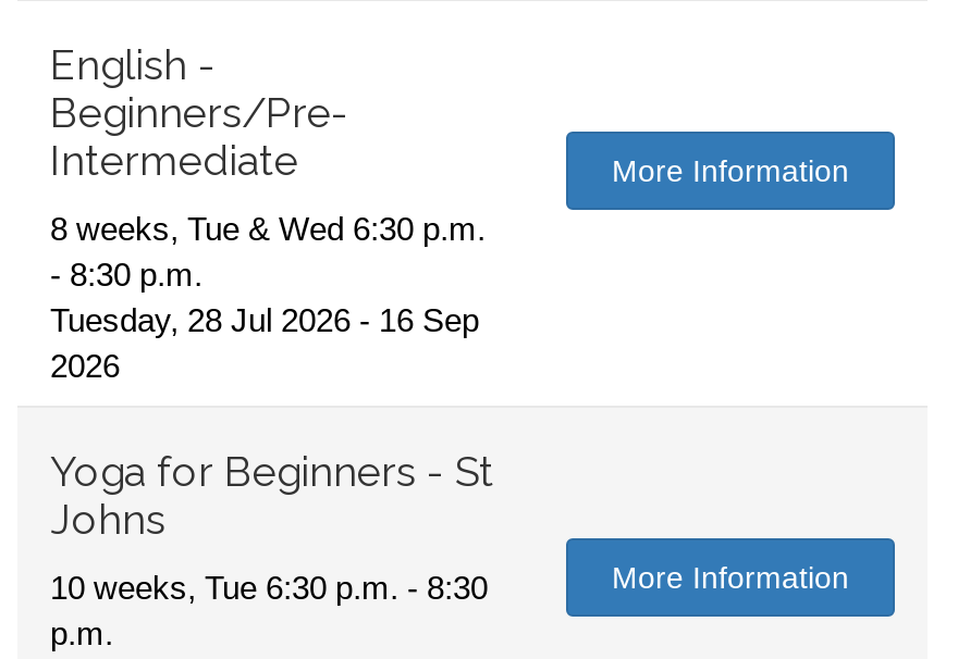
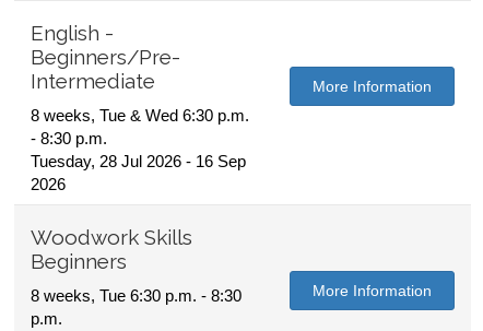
[50,448,494,543] Yoga for Beginners - St | Johns -> [31,225,192,273] Woodwork Skills | Beginners
[50,569,488,606] 10 weeks, Tue 6:30 p.m. - 8:30 -> [31,286,241,305] 8 weeks, Tue 6:30 p.m. - 8:30

